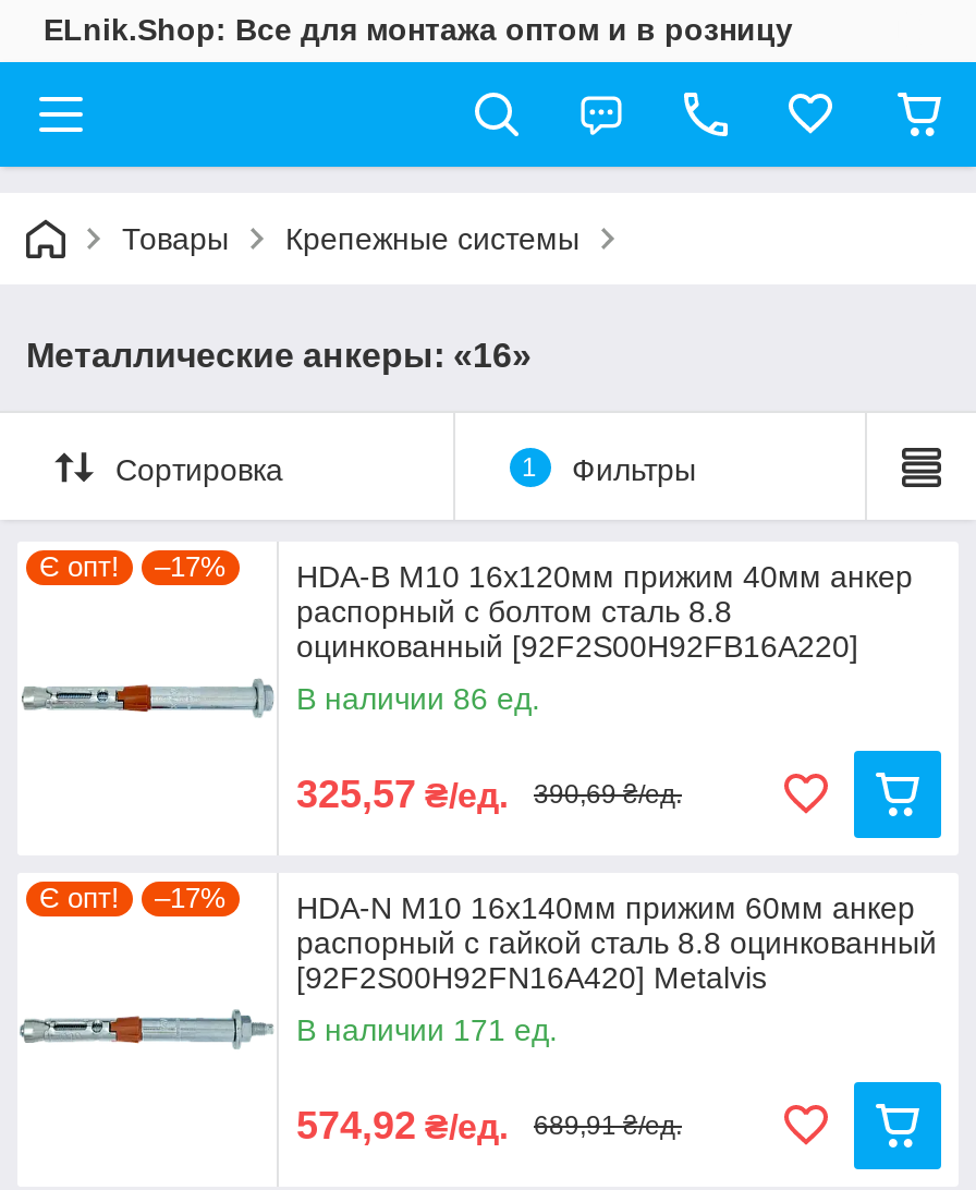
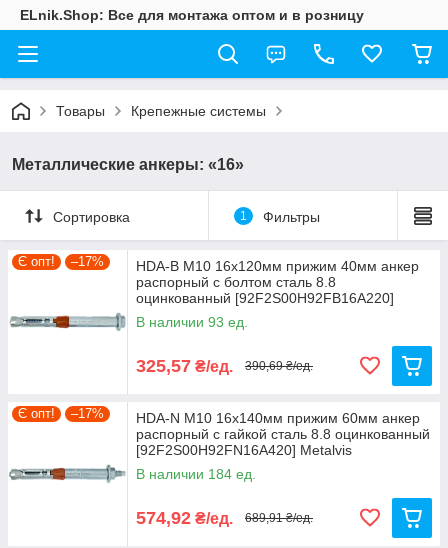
[296,681,540,716] В наличии 86 ед. -> [136,314,248,330] В наличии 93 ед.
[296,1012,558,1047] В наличии 171 ед. -> [136,466,256,482] В наличии 184 ед.

